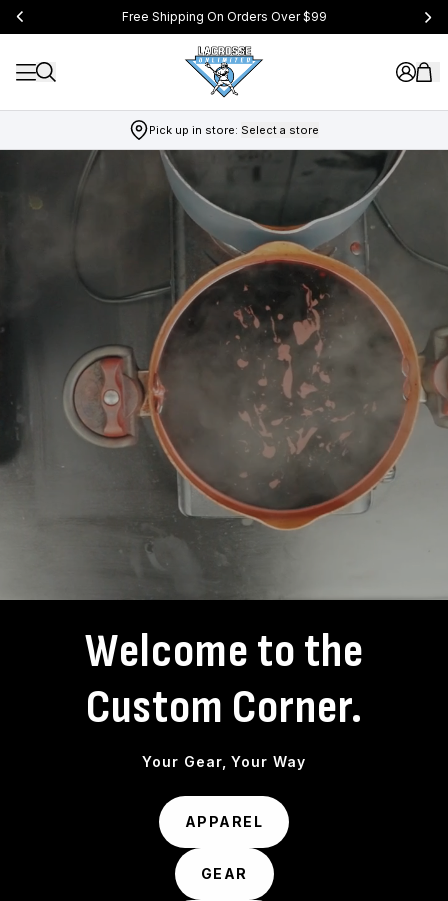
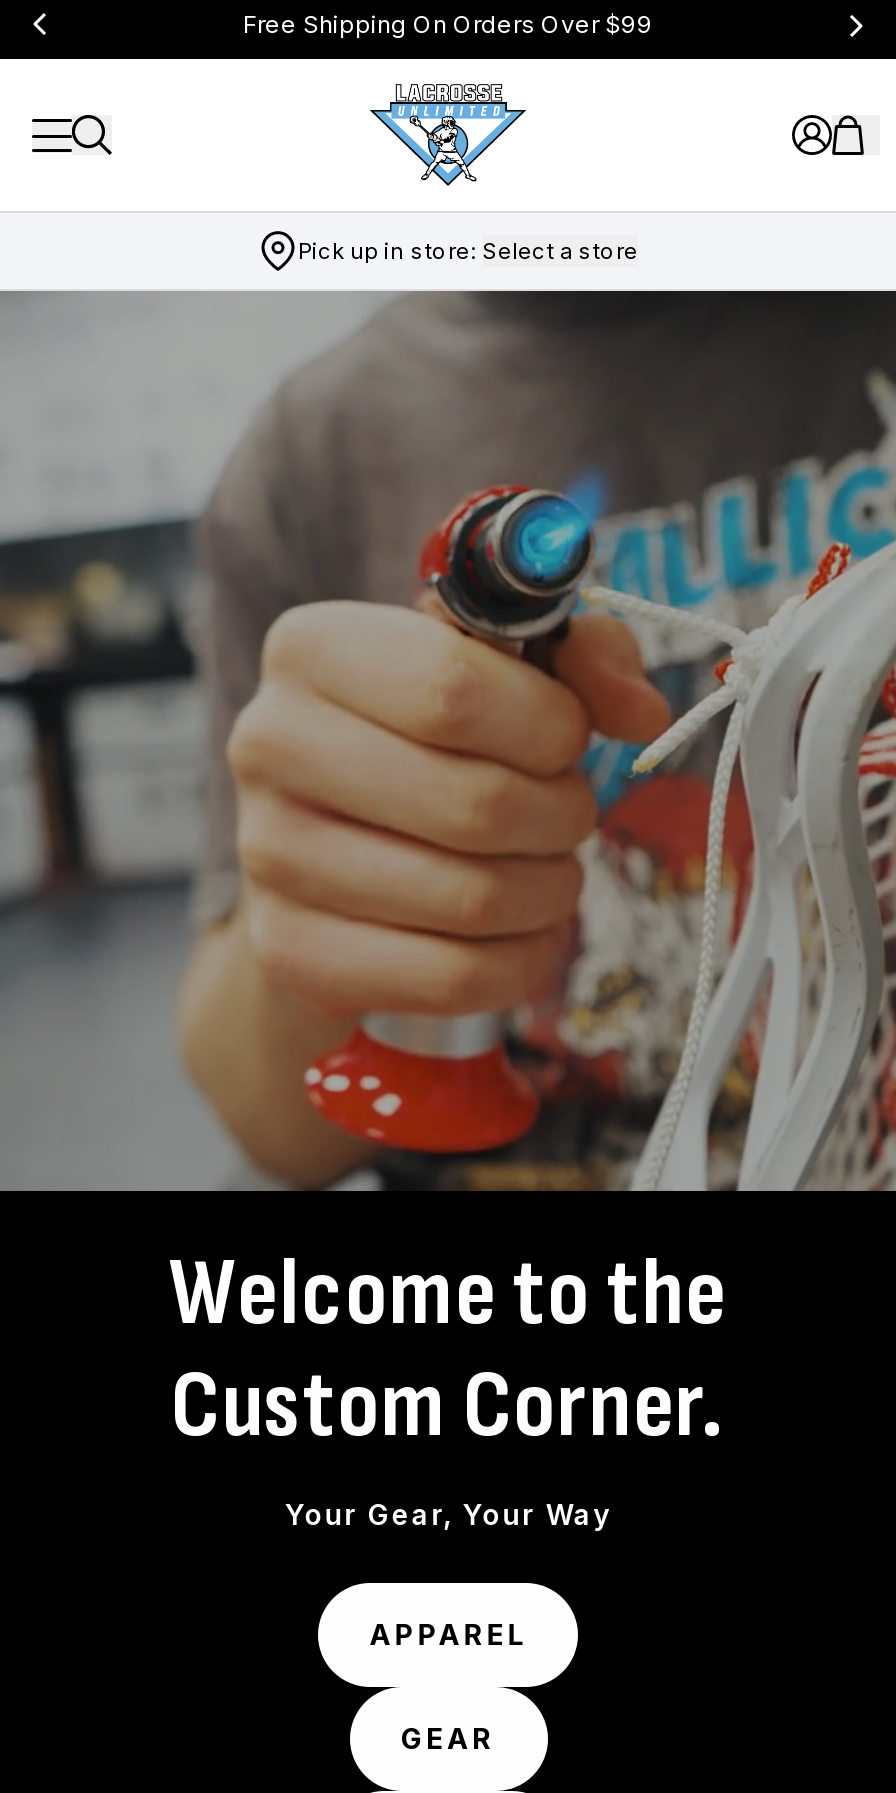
[3,150,445,600] [image] -> [6,291,890,1191] [image]

